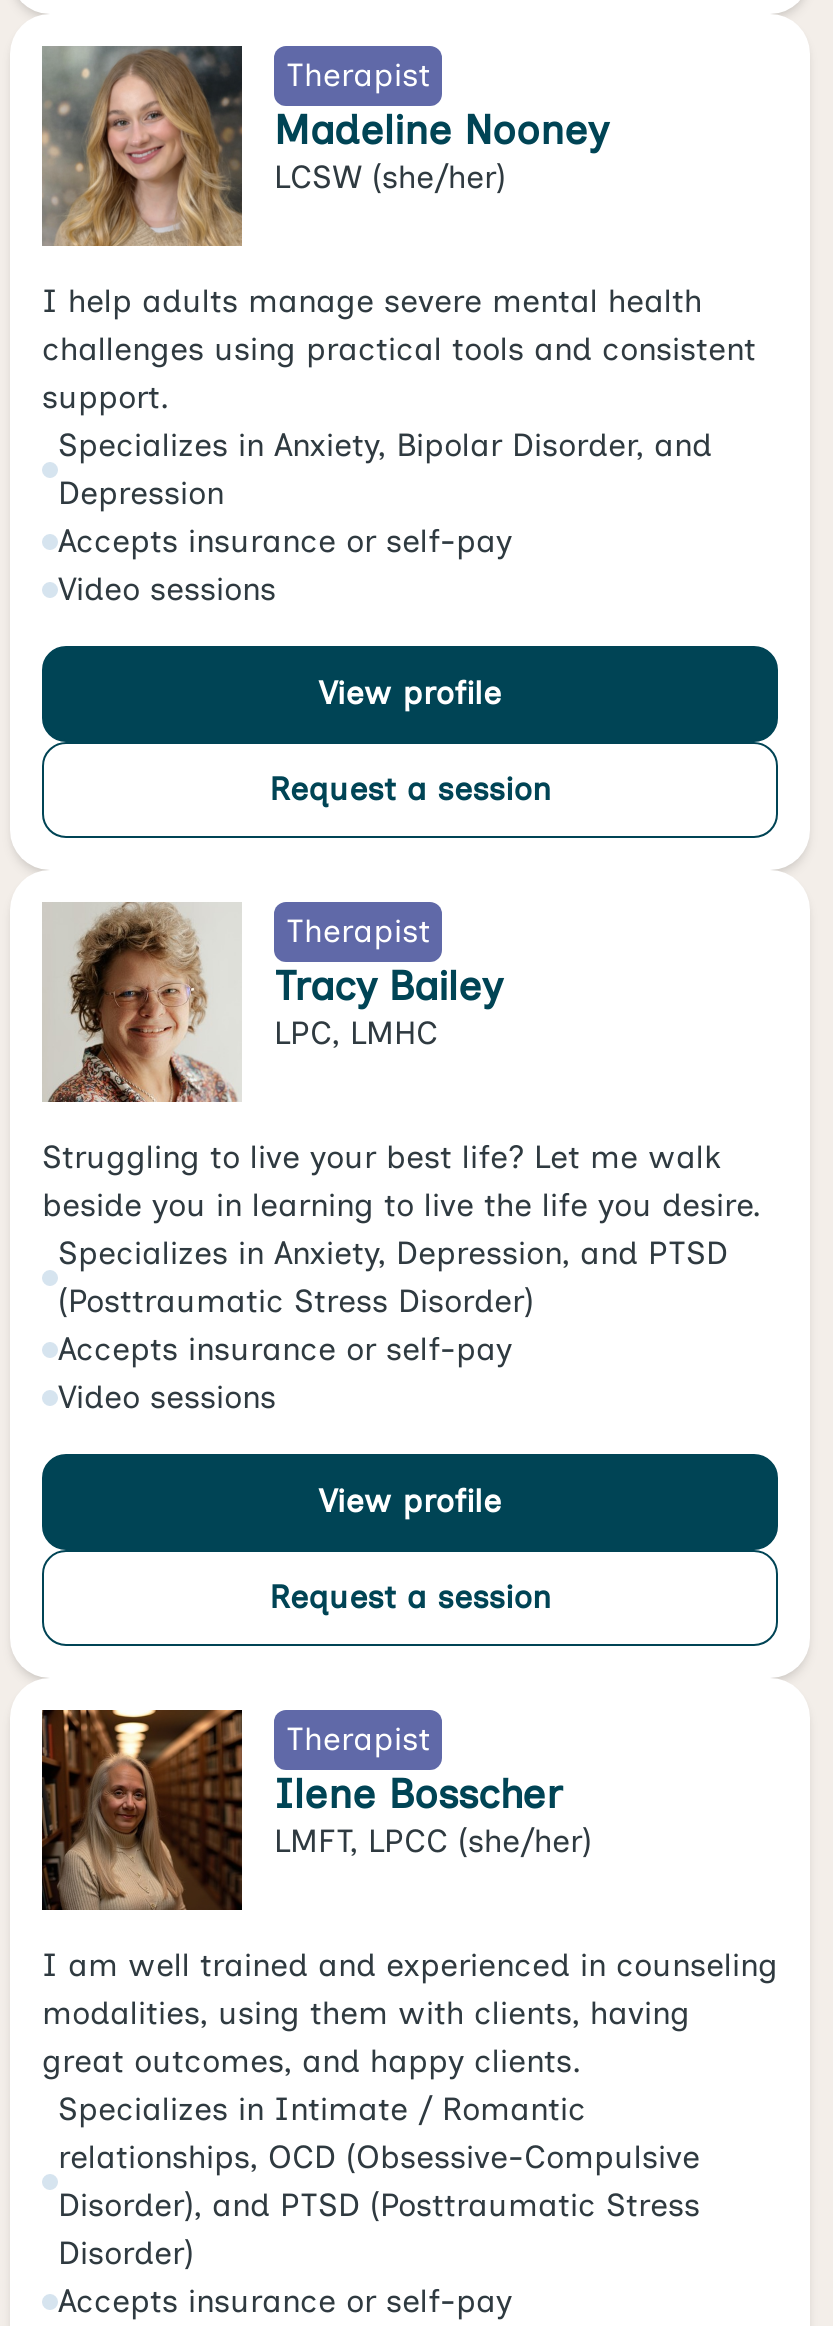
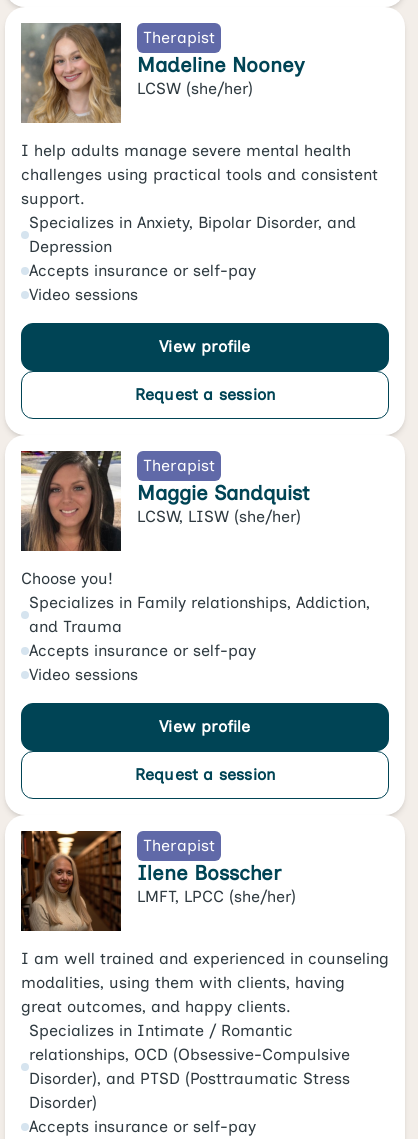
[44,902,502,1104] [image] | Tracy Bailey | LPC, LMHC -> [20,450,309,538] [image] | Maggie Sandquist | LCSW, LISW (she/her)
[42,1138,762,1320] Struggling to live your best life? Let me walk | beside you in learning to live the life you desire. | Specializes in Anxiety, Depression, and PTSD | (Posttraumatic Stress Disorder) -> [21,569,370,636] Choose you! | Specializes in Family relationships, Addiction, | and Trauma

